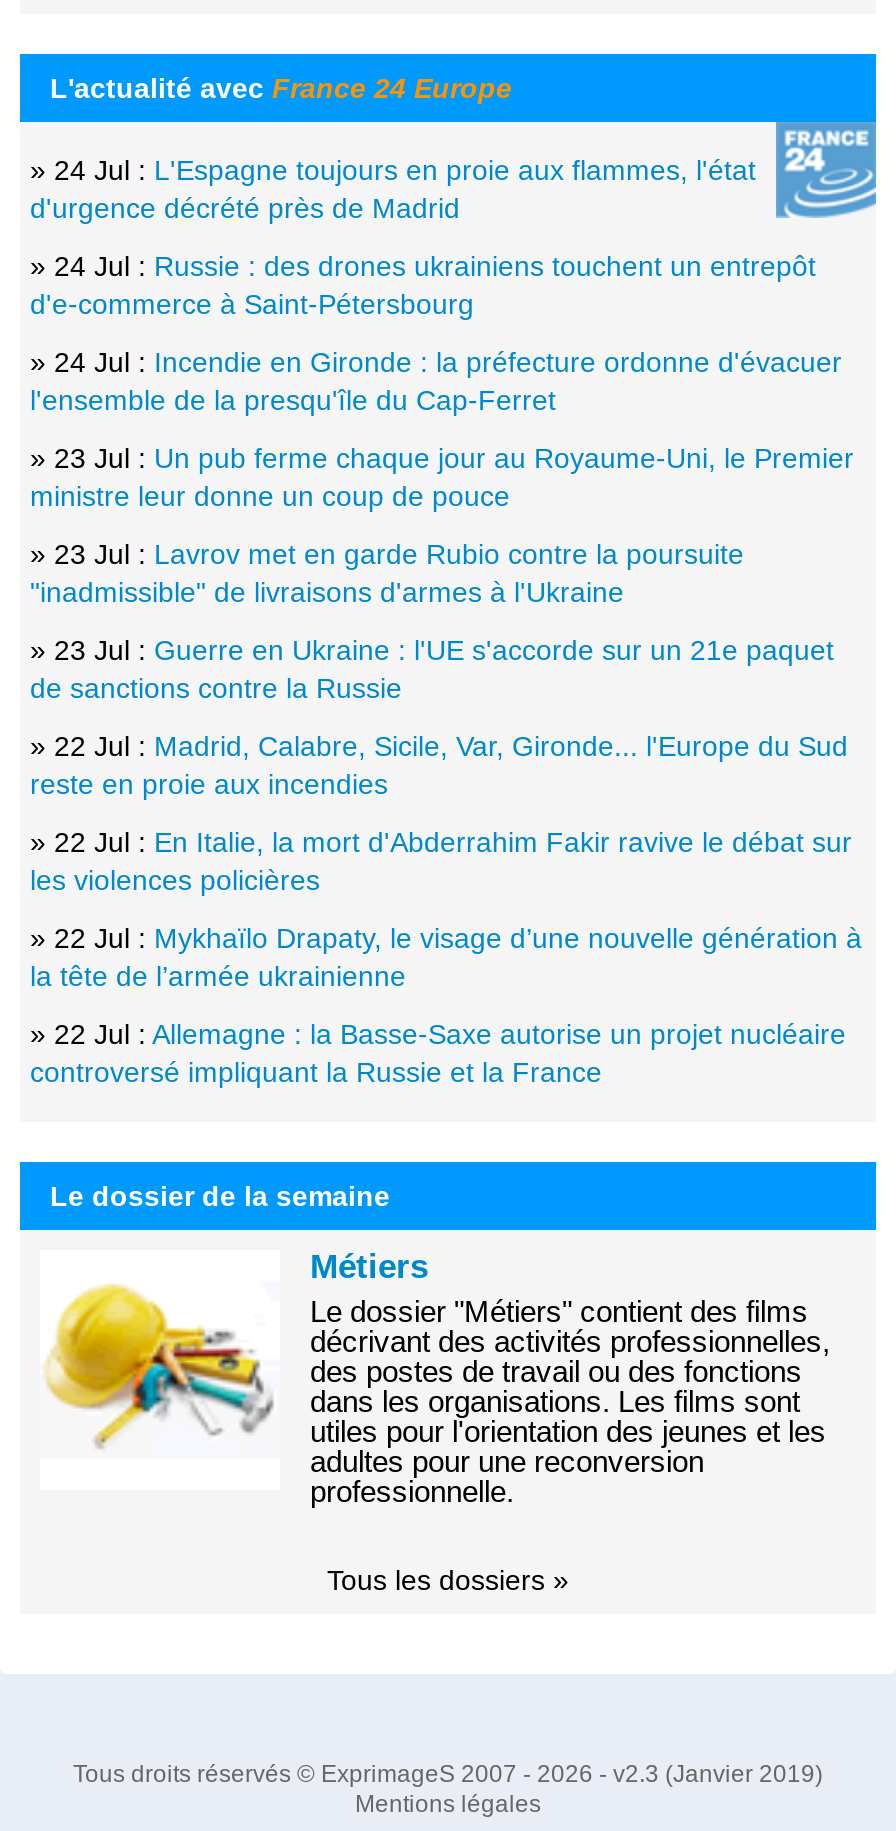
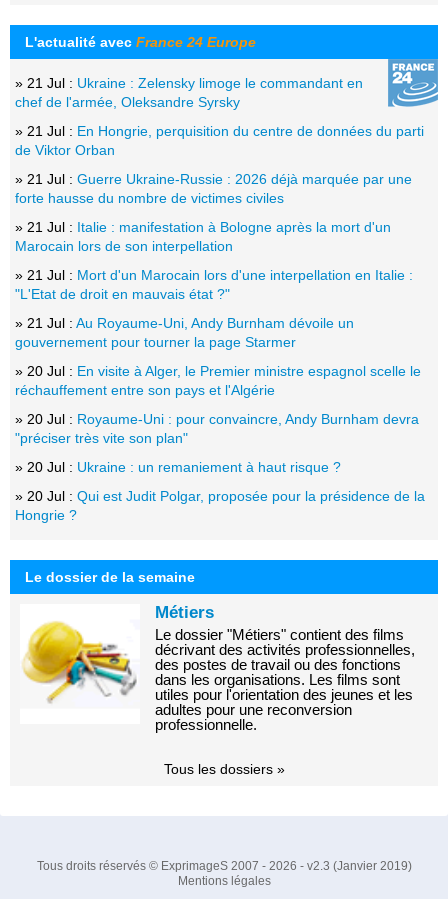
[30,155,756,225] » 24 Jul : L'Espagne toujours en proie aux flammes, l'état | d'urgence décrété près de Madrid -> [15,75,363,110] » 21 Jul : Ukraine : Zelensky limoge le commandant en | chef de l'armée, Oleksandre Syrsky
[30,251,816,321] » 24 Jul : Russie : des drones ukrainiens touchent un entrepôt | d'e-commerce à Saint-Pétersbourg -> [15,123,424,158] » 21 Jul : En Hongrie, perquisition du centre de données du parti | de Viktor Orban
[30,347,842,417] » 24 Jul : Incendie en Gironde : la préfecture ordonne d'évacuer | l'ensemble de la presqu'île du Cap-Ferret -> [15,171,412,206] » 21 Jul : Guerre Ukraine-Russie : 2026 déjà marquée par une | forte hausse du nombre de victimes civiles
[30,443,854,513] » 23 Jul : Un pub ferme chaque jour au Royaume-Uni, le Premier | ministre leur donne un coup de pouce -> [15,219,391,254] » 21 Jul : Italie : manifestation à Bologne après la mort d'un | Marocain lors de son interpellation
[30,539,744,609] » 23 Jul : Lavrov met en garde Rubio contre la poursuite | "inadmissible" de livraisons d'armes à l'Ukraine -> [15,267,413,302] » 21 Jul : Mort d'un Marocain lors d'une interpellation en Italie : | "L'Etat de droit en mauvais état ?"
[30,635,834,705] » 23 Jul : Guerre en Ukraine : l'UE s'accorde sur un 21e paquet | de sanctions contre la Russie -> [15,315,354,350] » 21 Jul : Au Royaume-Uni, Andy Burnham dévoile un | gouvernement pour tourner la page Starmer
[30,731,848,801] » 22 Jul : Madrid, Calabre, Sicile, Var, Gironde... l'Europe du Sud | reste en proie aux incendies -> [15,363,421,398] » 20 Jul : En visite à Alger, le Premier ministre espagnol scelle le | réchauffement entre son pays et l'Algérie
[30,827,852,897] » 22 Jul : En Italie, la mort d'Abderrahim Fakir ravive le débat sur | les violences policières -> [15,411,419,446] » 20 Jul : Royaume-Uni : pour convaincre, Andy Burnham devra | "préciser très vite son plan"
[30,923,862,993] » 22 Jul : Mykhaïlo Drapaty, le visage d’une nouvelle génération à | la tête de l’armée ukrainienne -> [15,459,341,475] » 20 Jul : Ukraine : un remaniement à haut risque ?
[30,1019,846,1089] » 22 Jul : Allemagne : la Basse-Saxe autorise un projet nucléaire | controversé impliquant la Russie et la France -> [15,488,425,523] » 20 Jul : Qui est Judit Polgar, proposée pour la présidence de la | Hongrie ?

